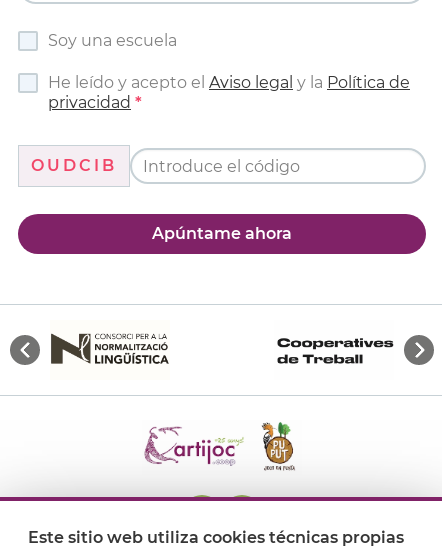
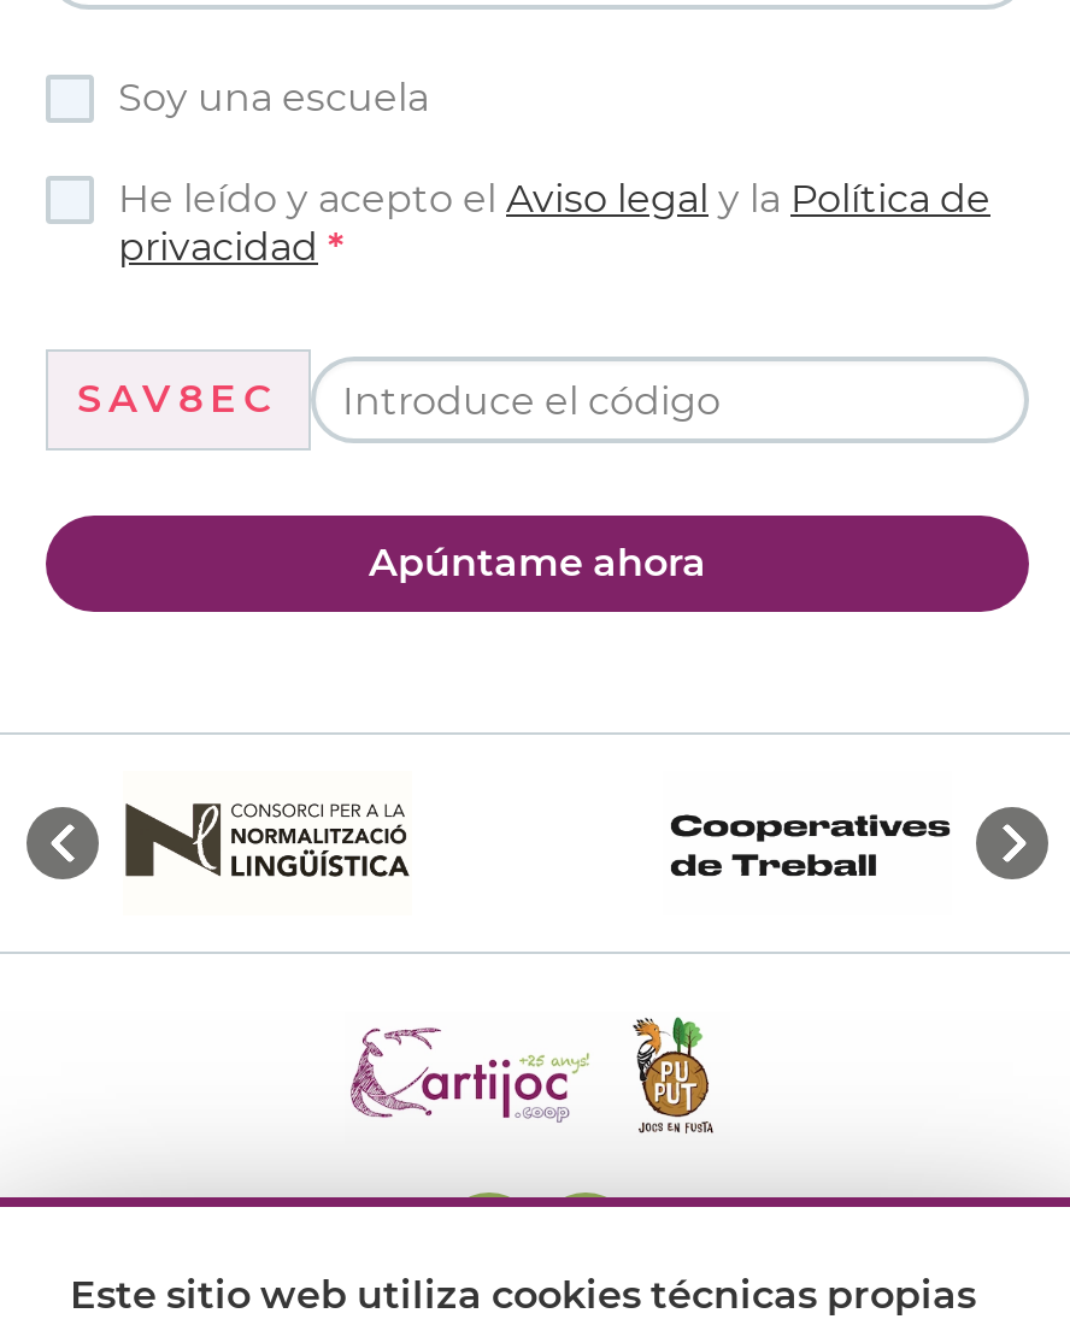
[31,156,117,175] OUDCIB -> [77,376,280,422] SAV8EC

